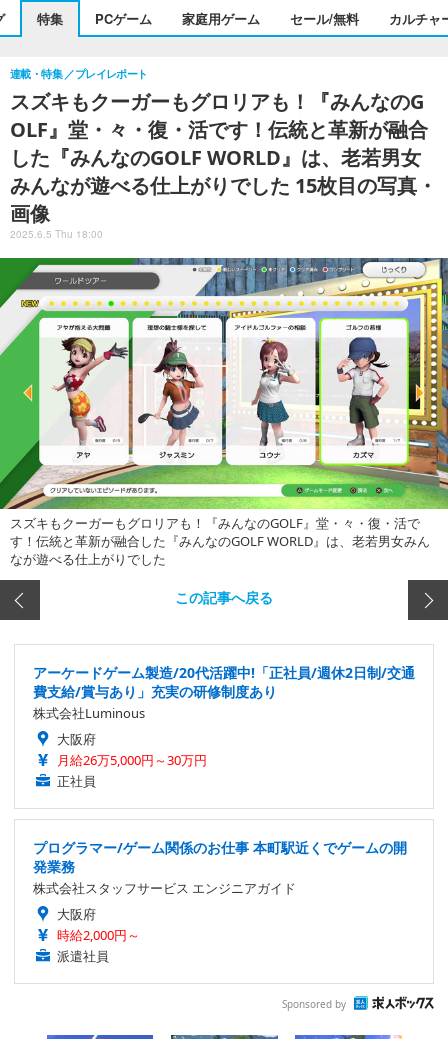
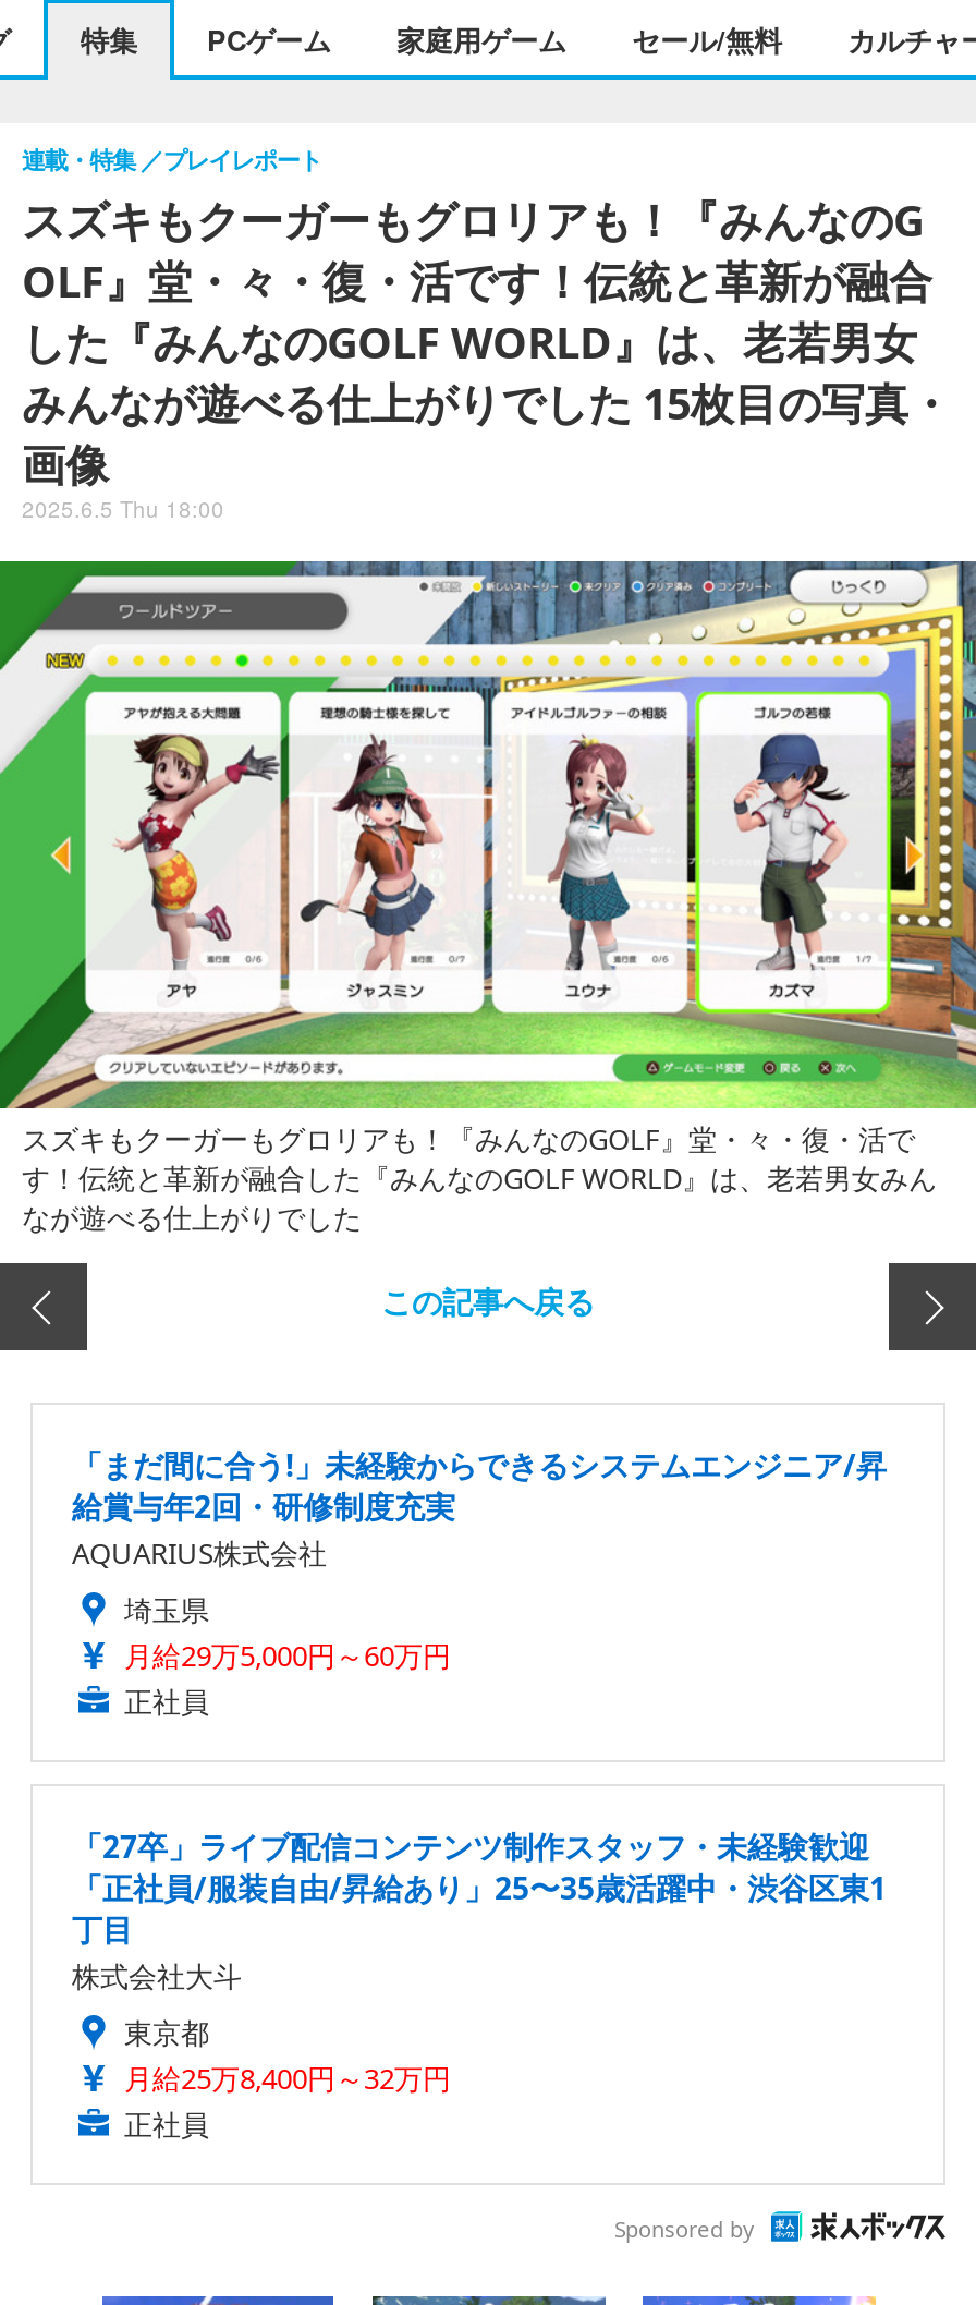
[33,663,415,769] アーケードゲーム製造/20代活躍中!「正社員/週休2日制/交通 | 費支給/賞与あり」充実の研修制度あり | 株式会社Luminous | 大阪府 | 月給26万5,000円～30万円 -> [72,1445,887,1676] 「まだ間に合う!」未経験からできるシステムエンジニア/昇 | 給賞与年2回・研修制度充実 | AQUARIUS株式会社 | 埼玉県 | 月給29万5,000円～60万円
[33,838,407,965] プログラマー/ゲーム関係のお仕事 本町駅近くでゲームの開 | 発業務 | 株式会社スタッフサービス エンジニアガイド | 大阪府 | 時給2,000円～ | 派遣社員 -> [72,1826,887,2145] 「27卒」ライブ配信コンテンツ制作スタッフ・未経験歓迎 | 「正社員/服装自由/昇給あり」25〜35歳活躍中・渋谷区東1 | 丁目 | 株式会社大斗 | 東京都 | 月給25万8,400円～32万円 | 正社員

